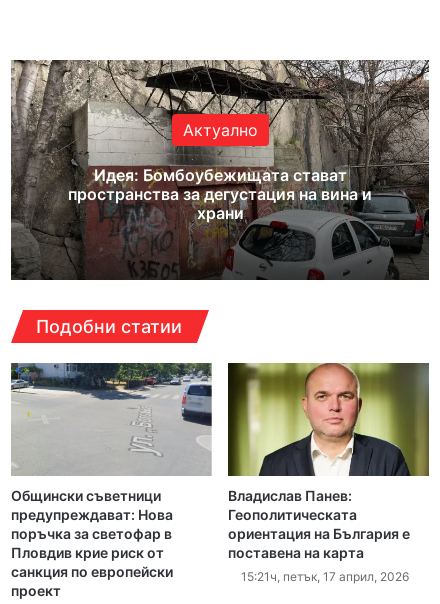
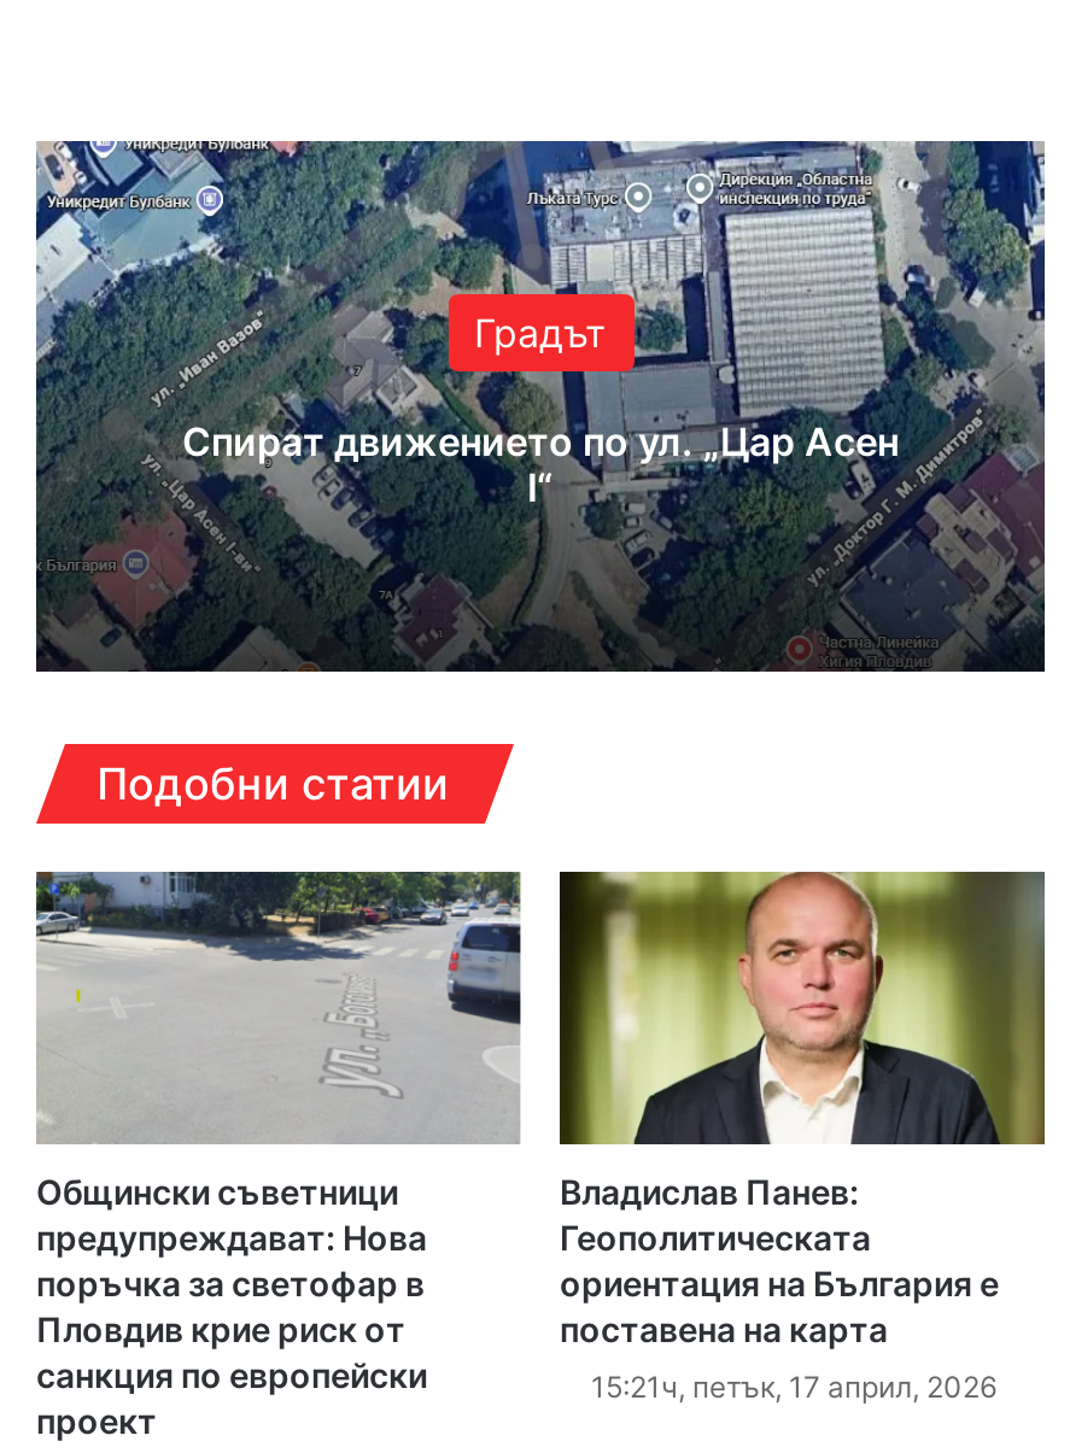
[10,59,430,280] [image] | Актуално -> [34,139,1047,672] [image] | Градът
[68,164,372,222] Идея: Бомбоубежищата стават | пространства за дегустация на вина и | храни -> [182,416,899,510] Спират движението по ул. „Цар Асен | I“

